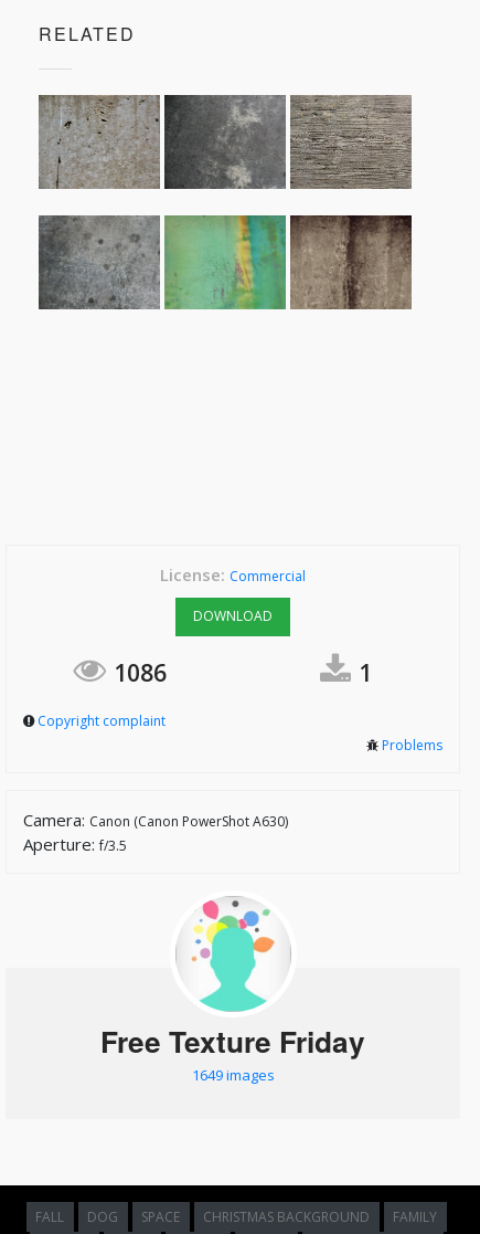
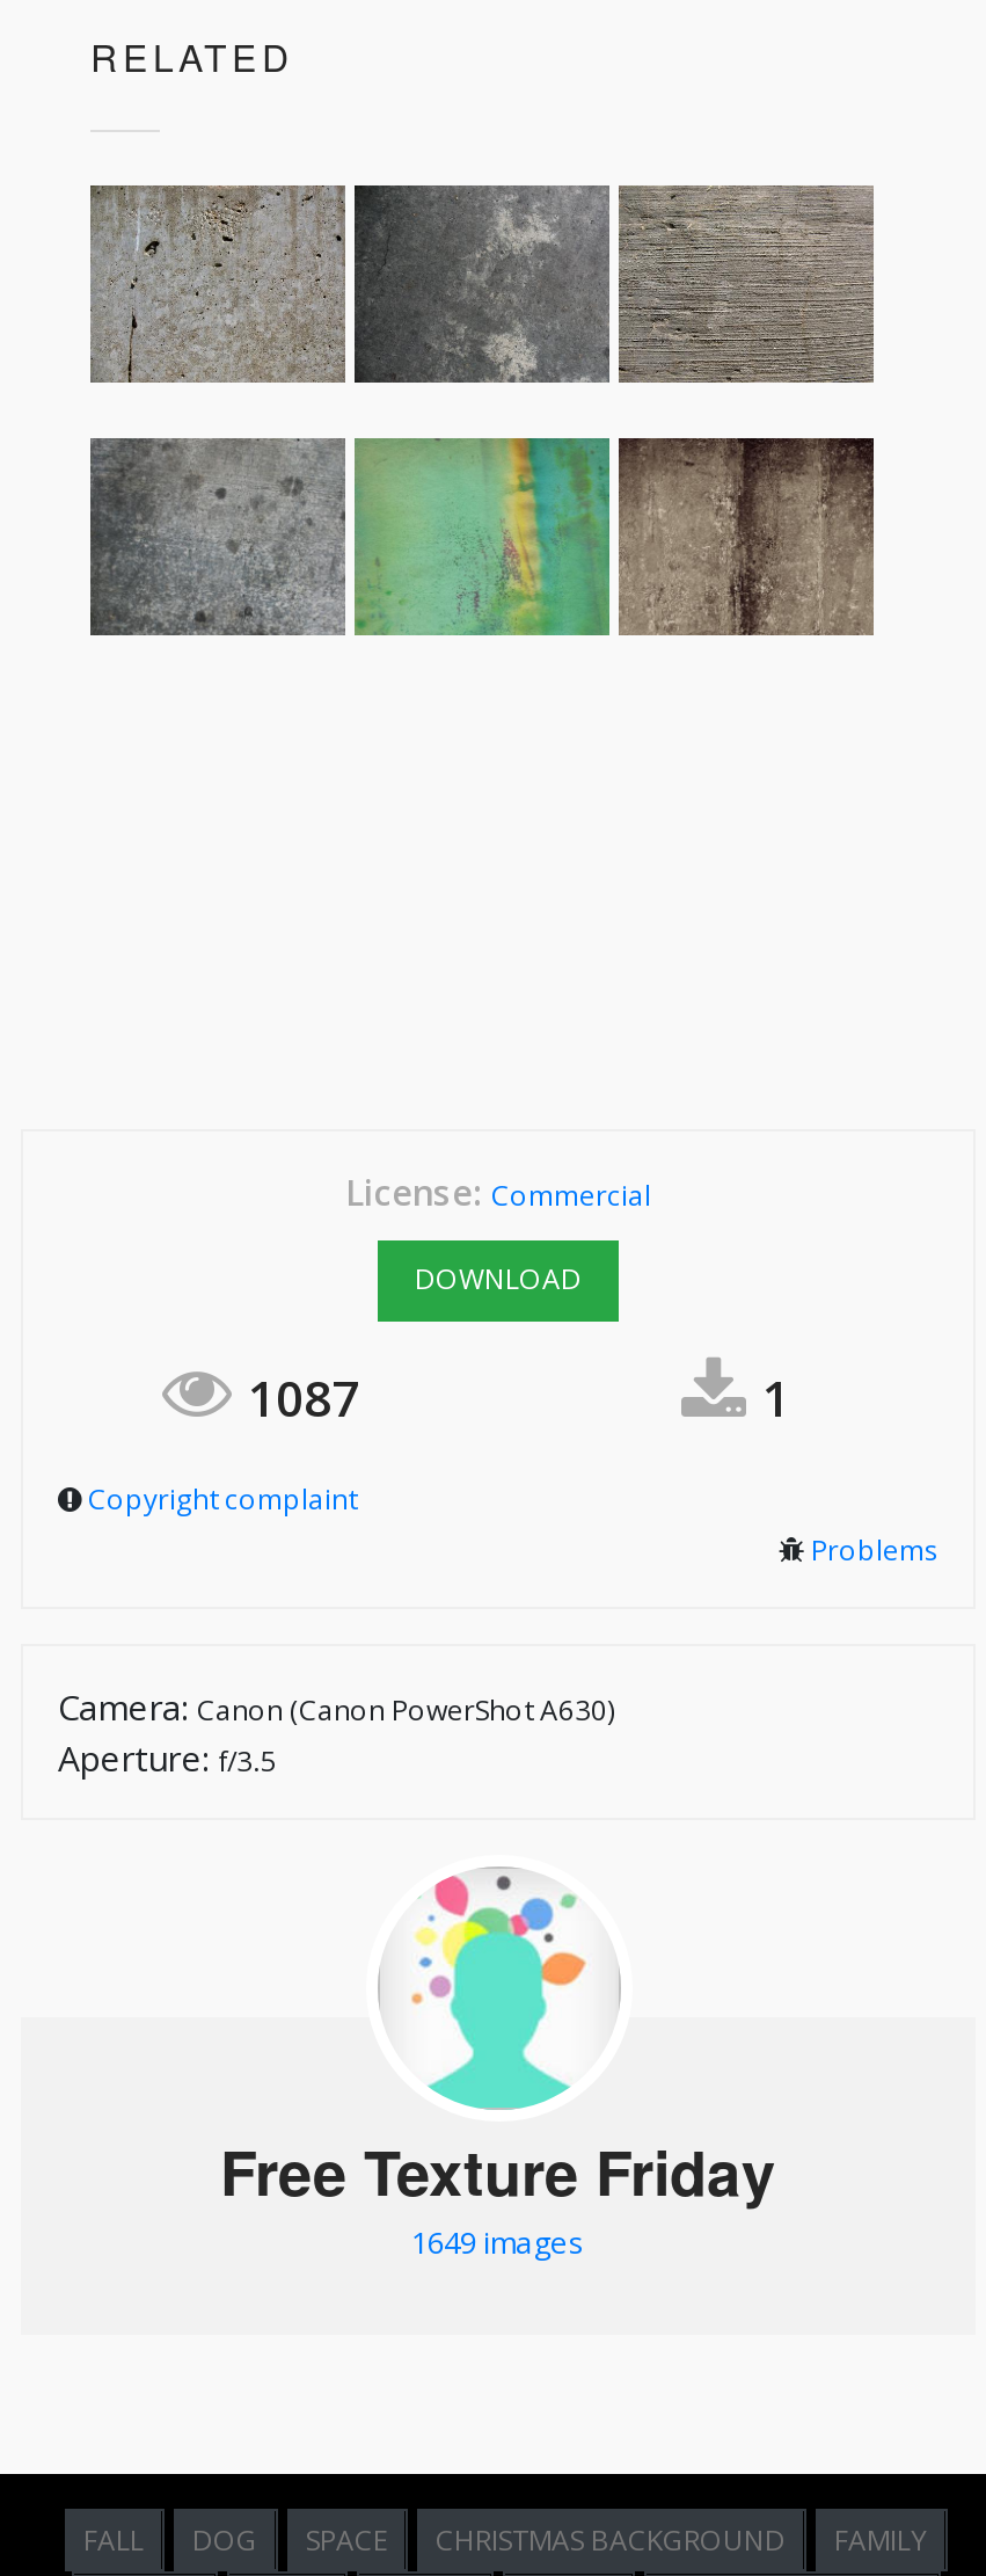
[114,657,167,688] 1086 -> [248,1365,359,1430] 1087

